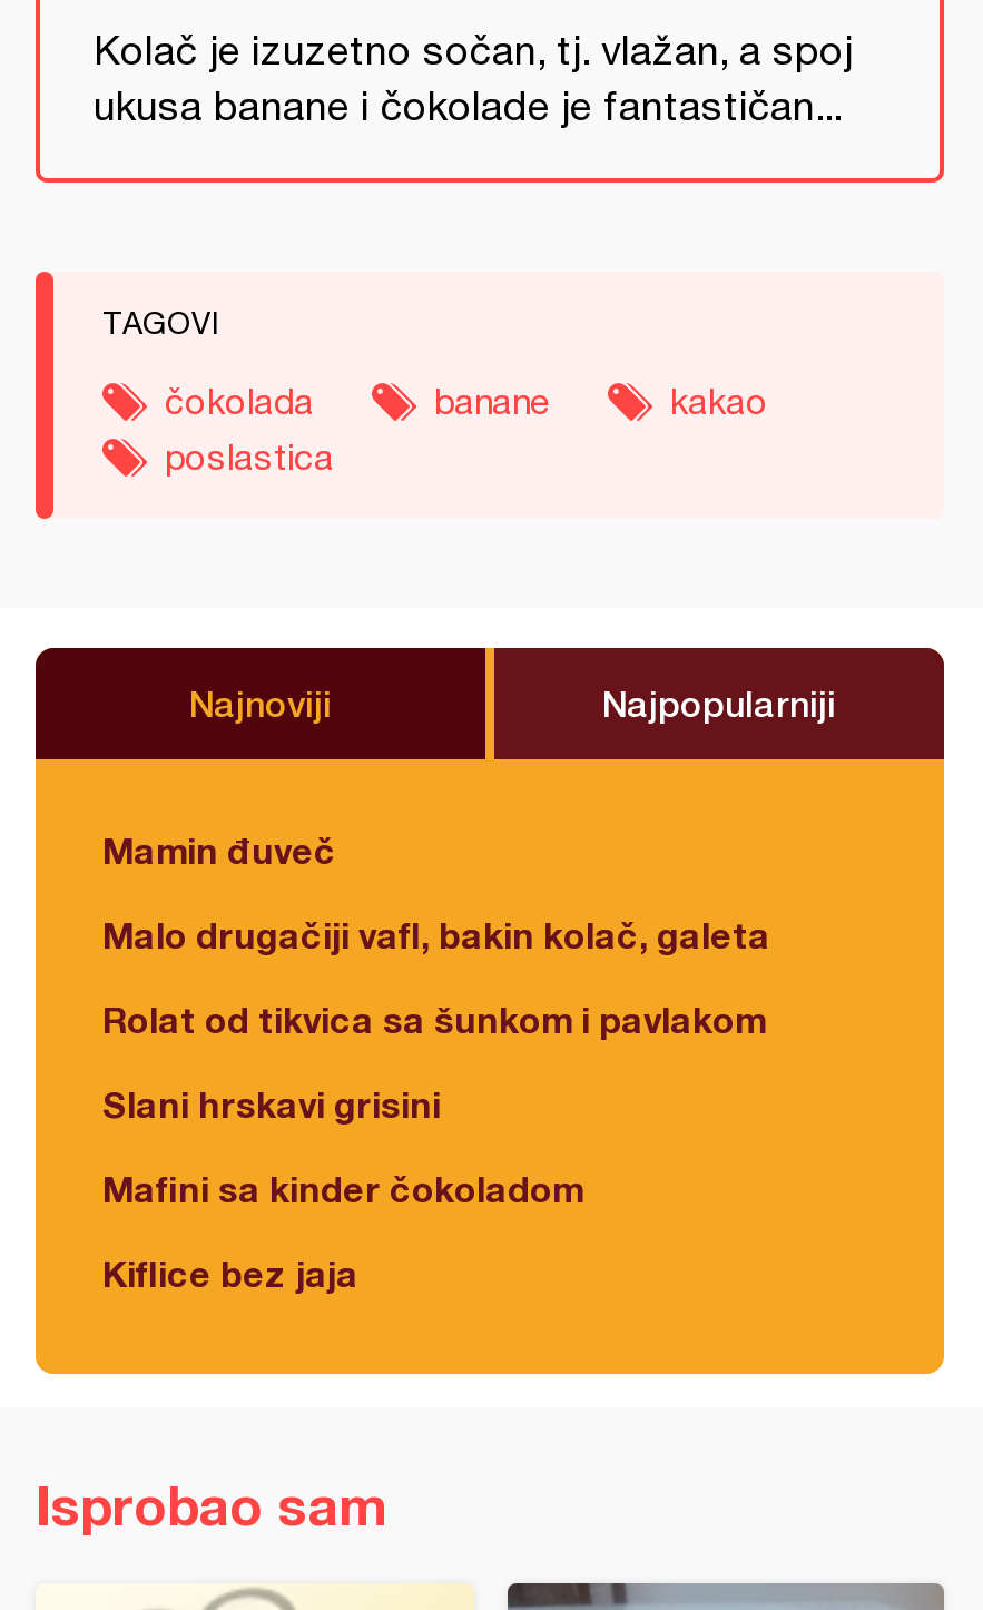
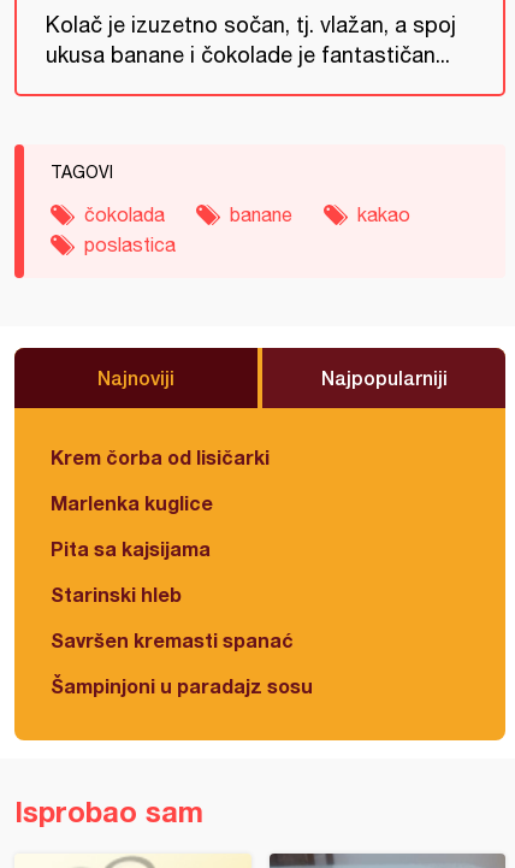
[102,828,336,870] Mamin đuveč -> [51,445,270,468] Krem čorba od lisičarki
[102,912,770,955] Malo drugačiji vafl, bakin kolač, galeta -> [51,491,213,514] Marlenka kuglice
[102,997,766,1039] Rolat od tikvica sa šunkom i pavlakom -> [51,537,211,559] Pita sa kajsijama
[102,1082,441,1124] Slani hrskavi grisini -> [51,582,182,605] Starinski hleb
[102,1166,583,1209] Mafini sa kinder čokoladom -> [51,628,294,651] Savršen kremasti spanać
[102,1251,358,1293] Kiflice bez jaja -> [51,674,313,697] Šampinjoni u paradajz sosu

